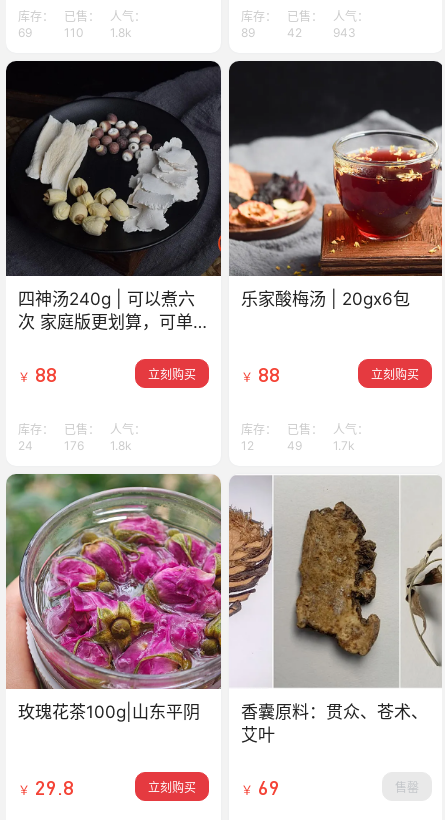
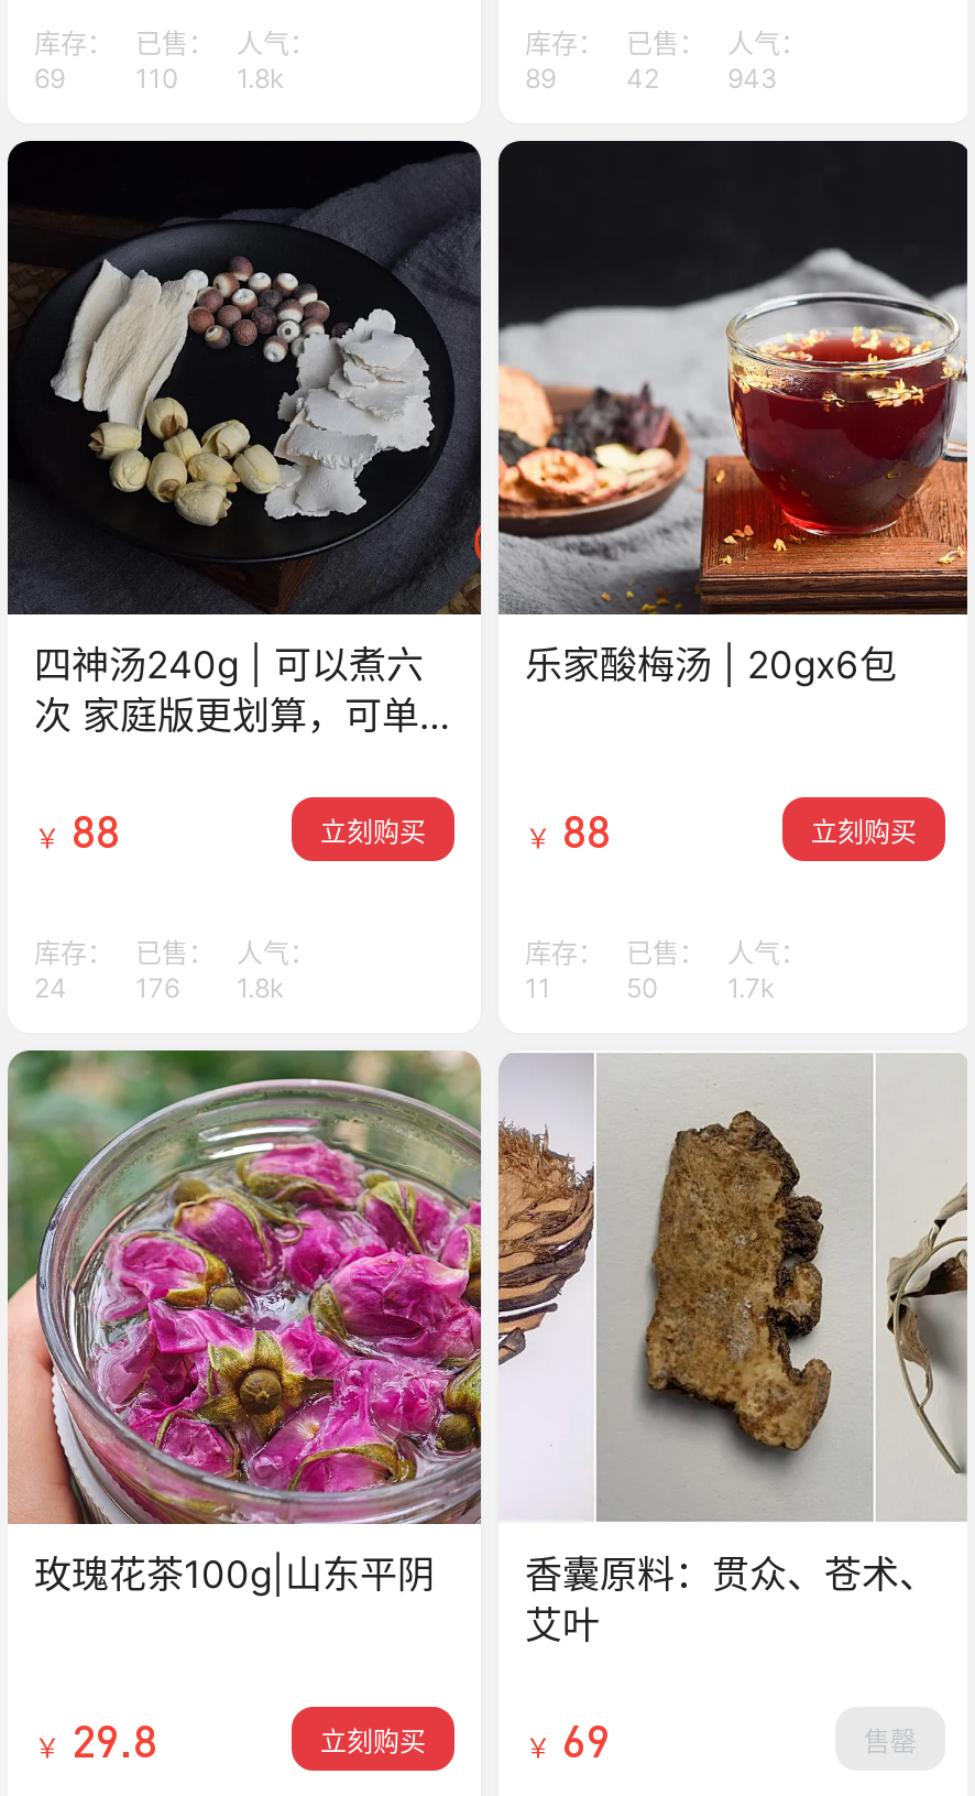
[241,438,254,453] 12 -> [525,971,551,1004] 11
[287,438,302,453] 49 -> [626,971,659,1004] 50

